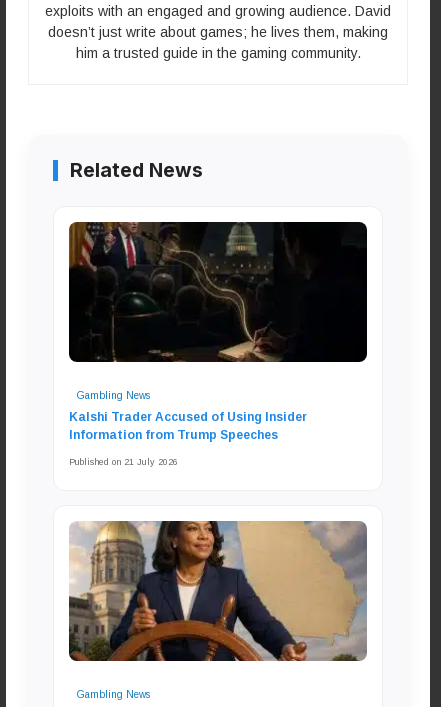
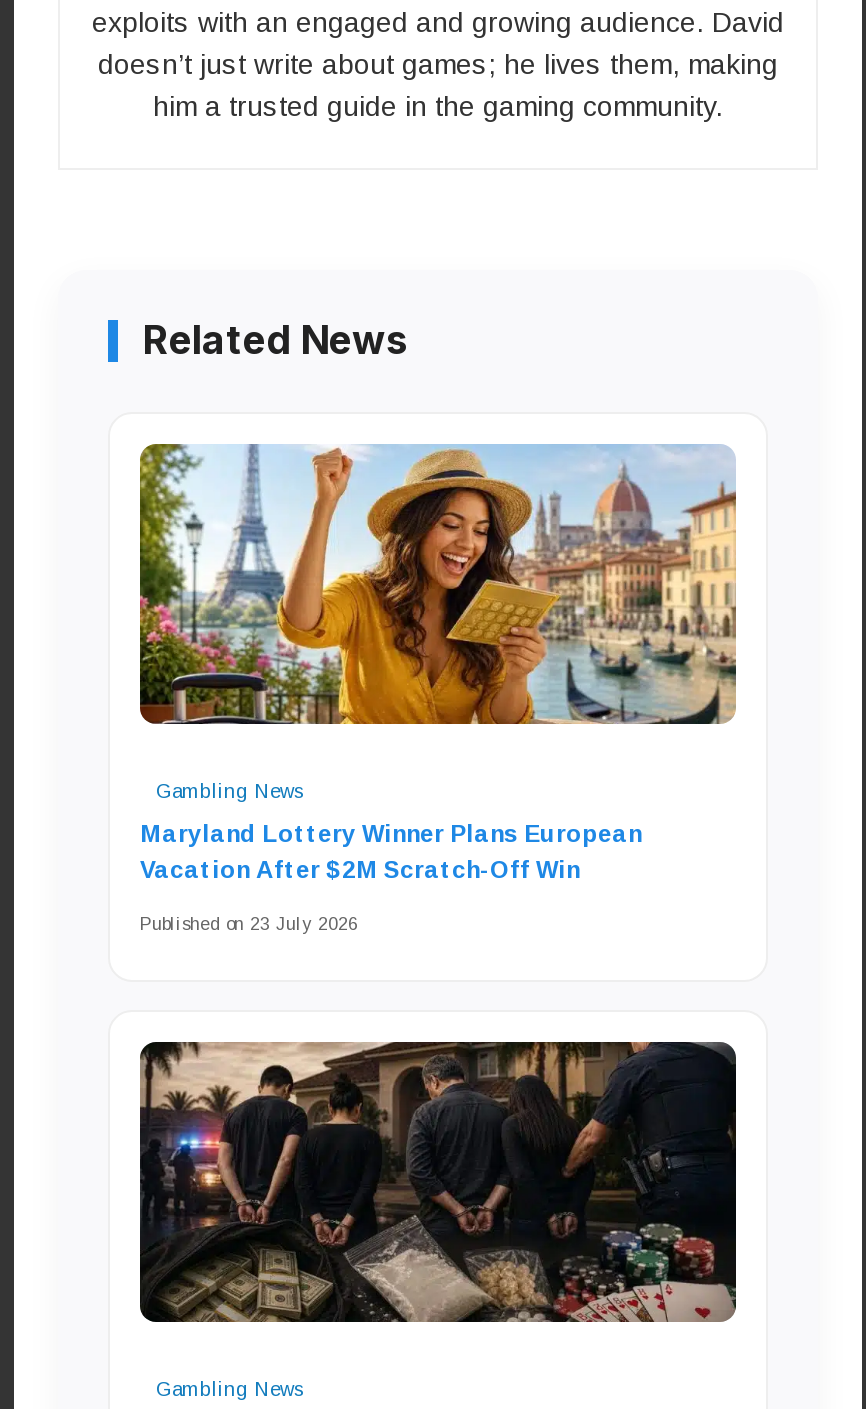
[68,221,368,363] [image] -> [138,444,738,726] [image]
[69,410,307,442] Kalshi Trader Accused of Using Insider | Information from Trump Speeches -> [140,820,642,884] Maryland Lottery Winner Plans European | Vacation After $2M Scratch-Off Win
[69,457,178,467] Published on 21 July 2026 -> [140,914,358,934] Published on 23 July 2026
[69,520,368,662] [image] -> [138,1040,738,1324] [image]

